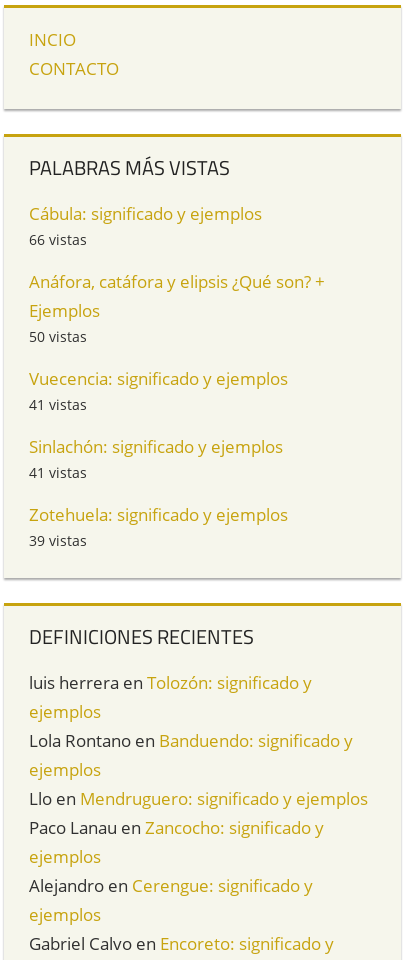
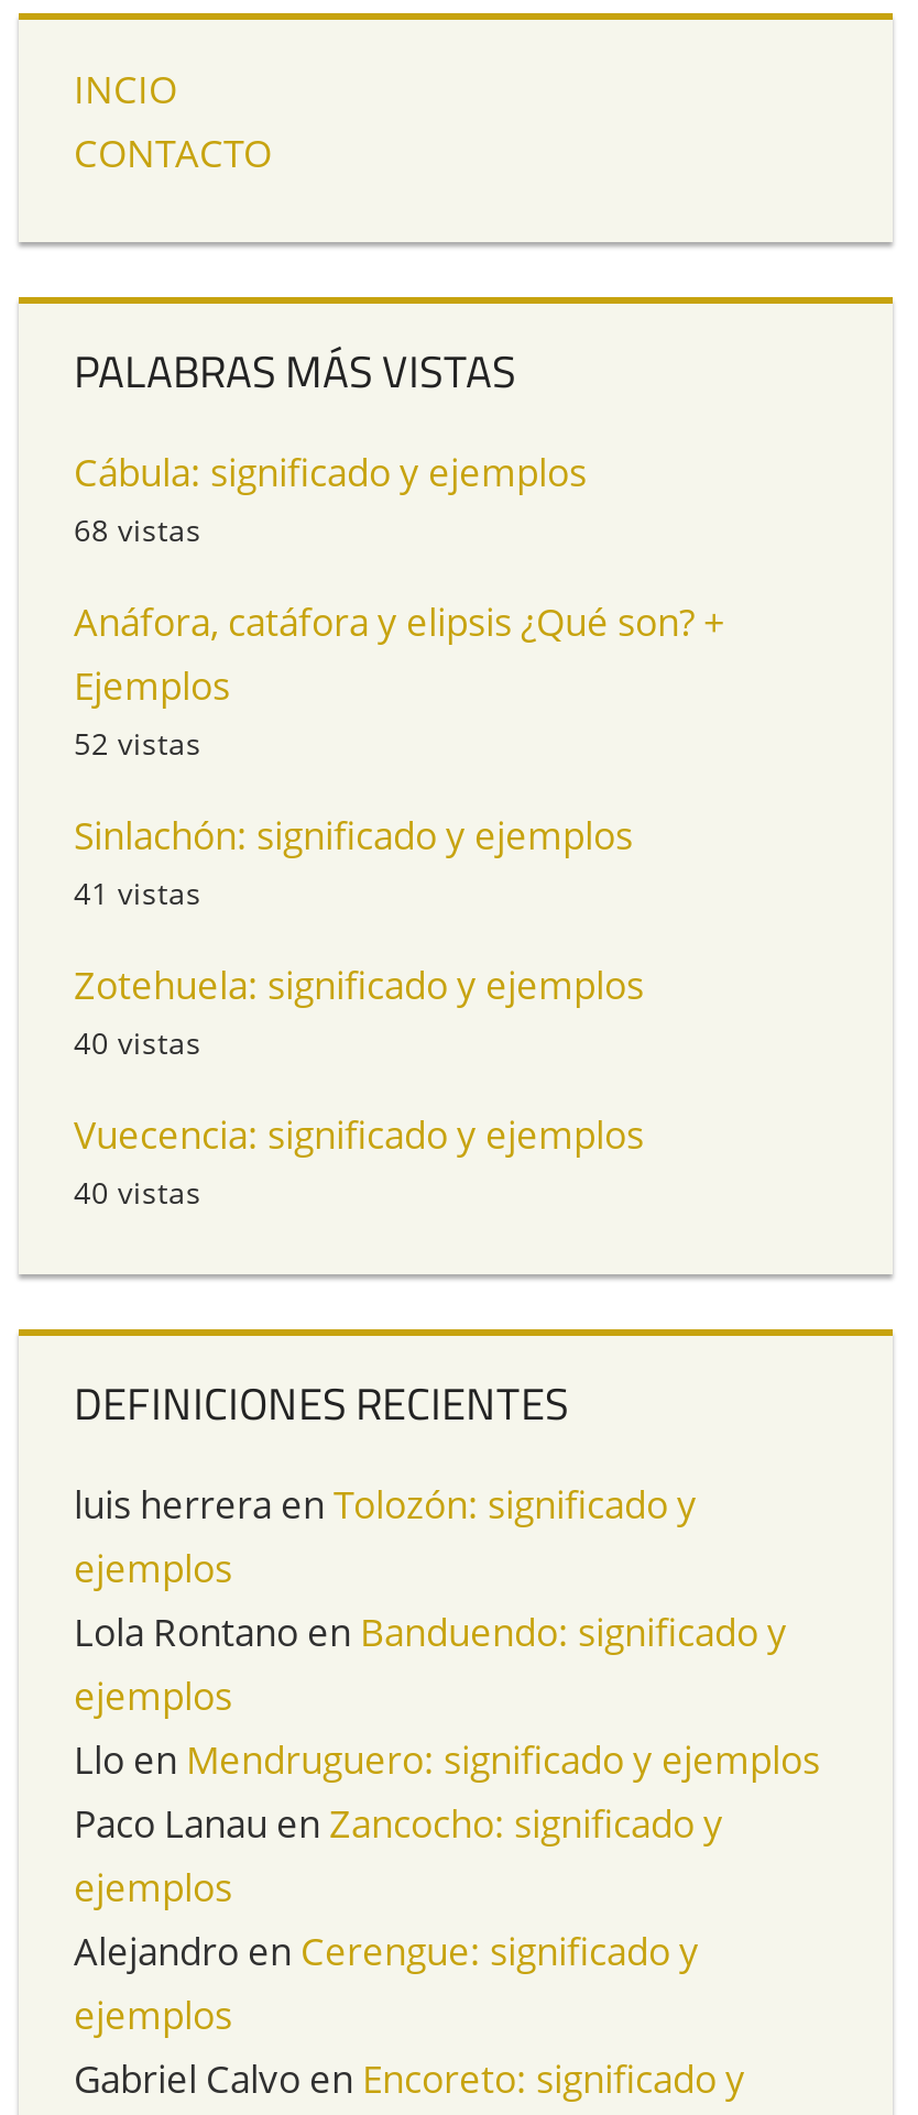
[29,230,87,249] 66 vistas -> [74,509,201,551] 68 vistas
[29,327,87,414] 50 vistas | 41 vistas -> [74,723,201,764] 52 vistas
moved [29,367,288,390] -> [74,1110,644,1160]: Vuecencia: significado y ejemplos
moved [29,435,288,526] -> [74,811,644,1011]: Sinlachón: significado y ejemplos | 41 vistas | Zotehuela: significado y ejemplos
[29,531,87,550] 39 vistas -> [74,1022,201,1213] 40 vistas | 40 vistas

